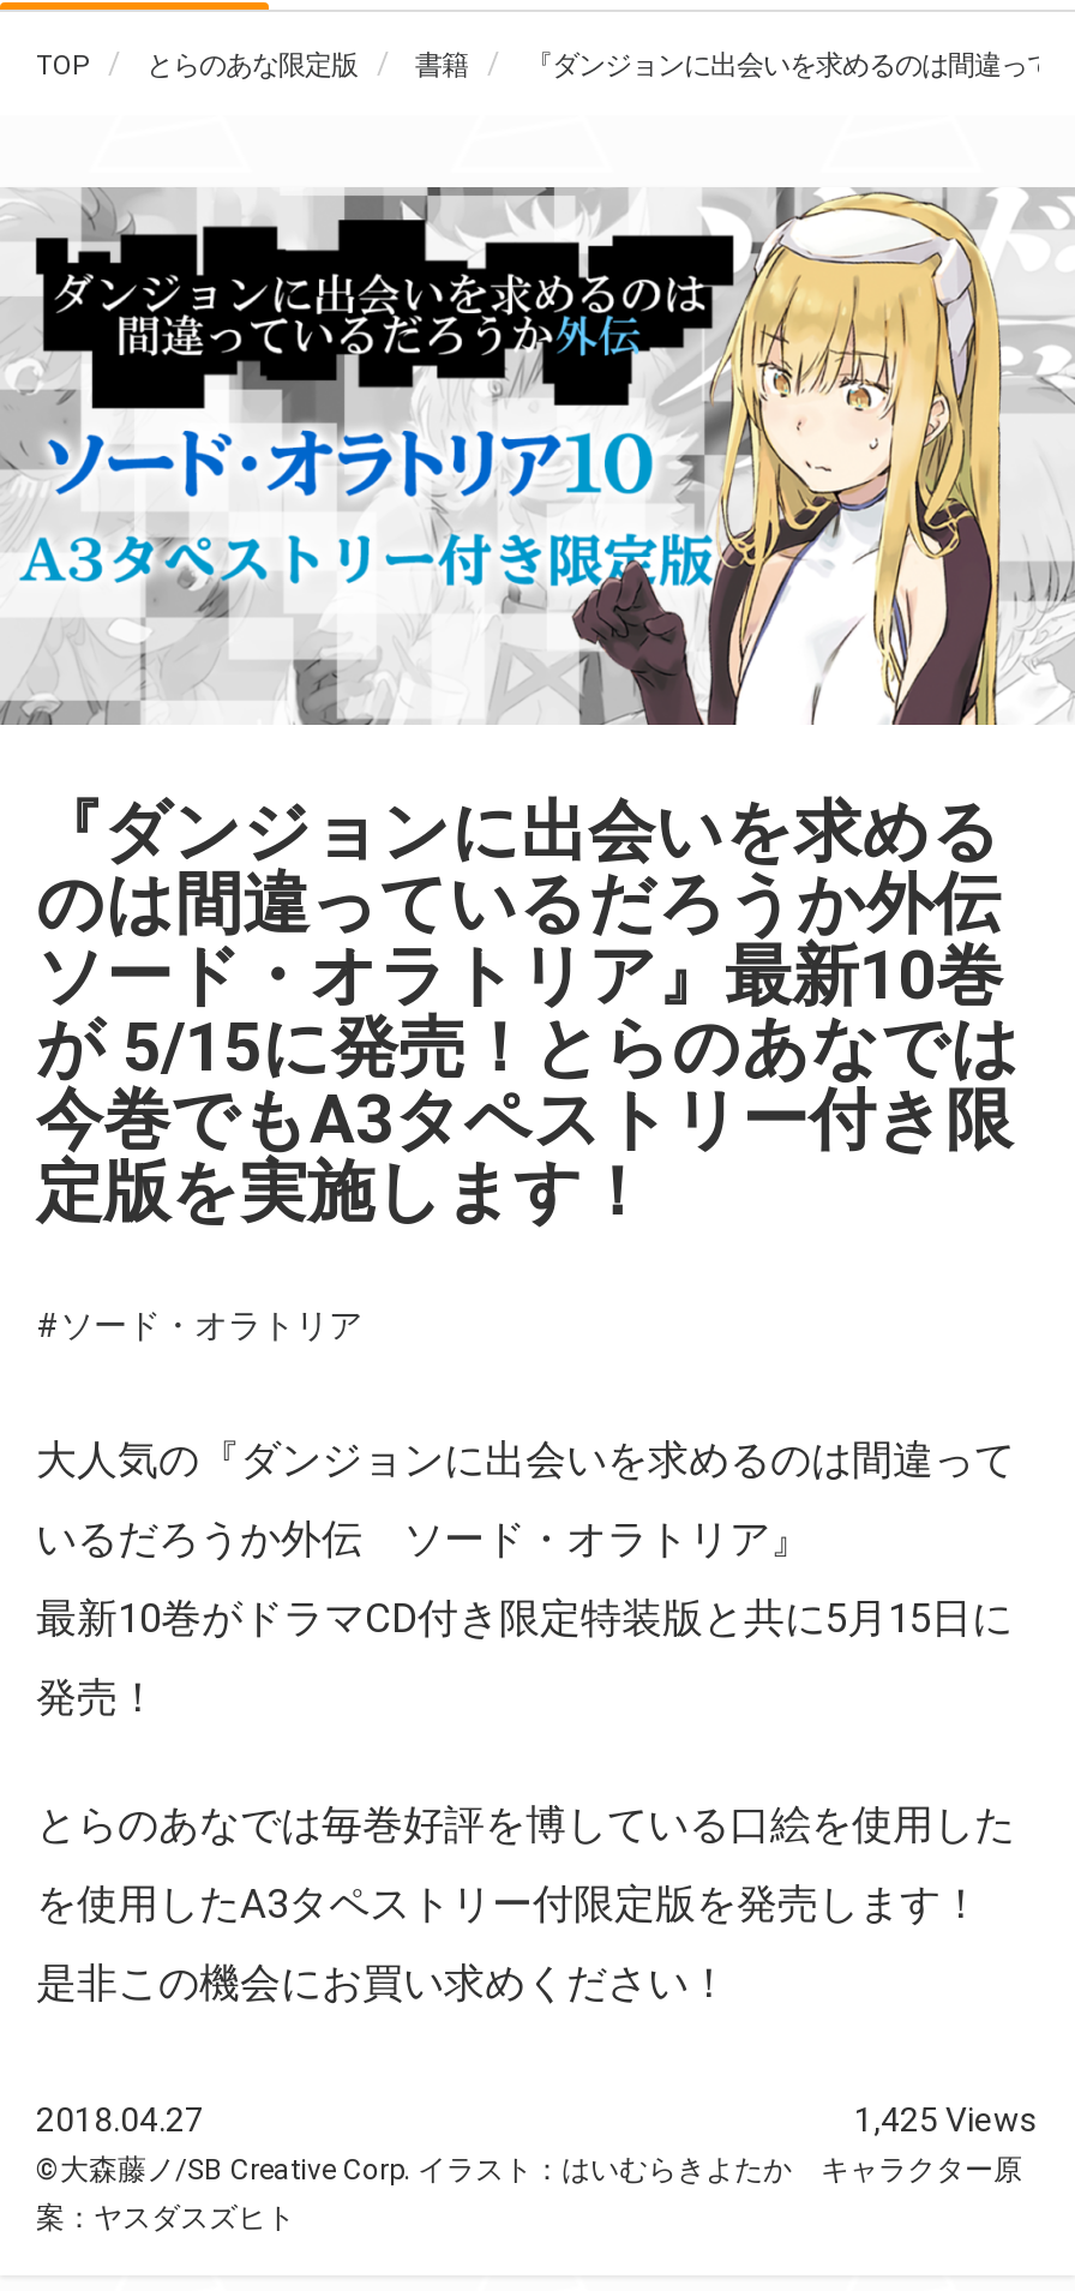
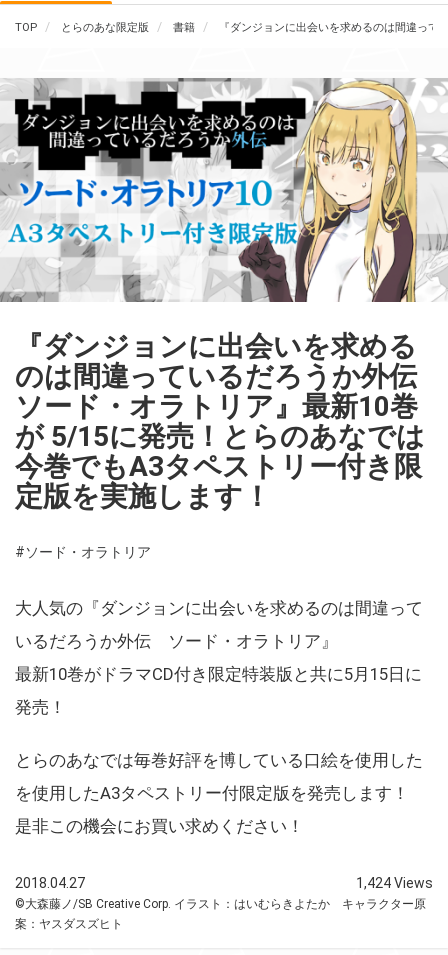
[854,2100,1039,2138] 1,425 Views -> [356,875,433,891] 1,424 Views

